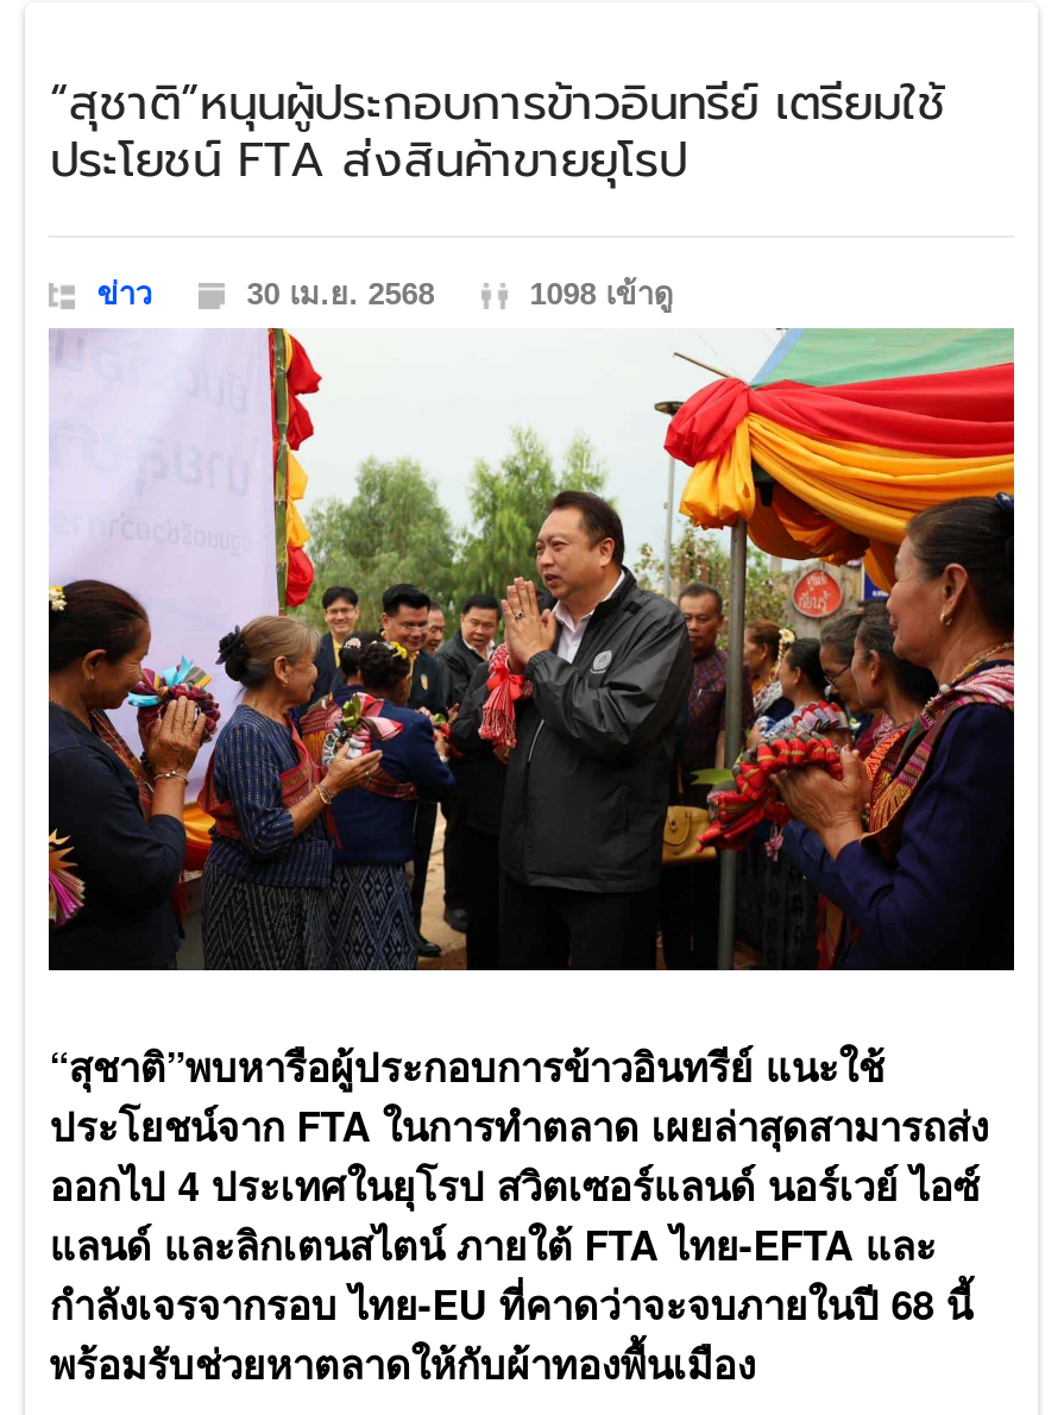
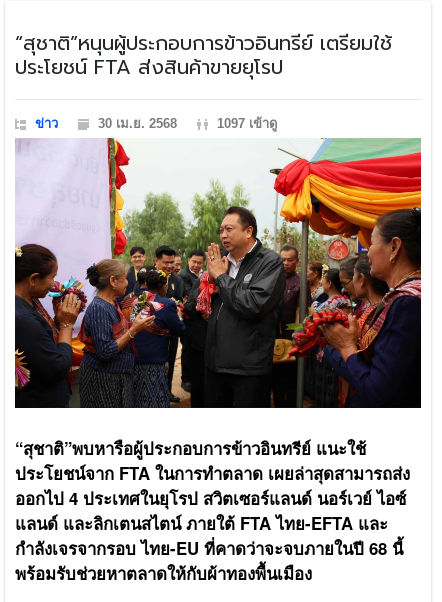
[530,276,672,312] 1098 เข้าดู -> [217,116,277,131] 1097 เข้าดู

